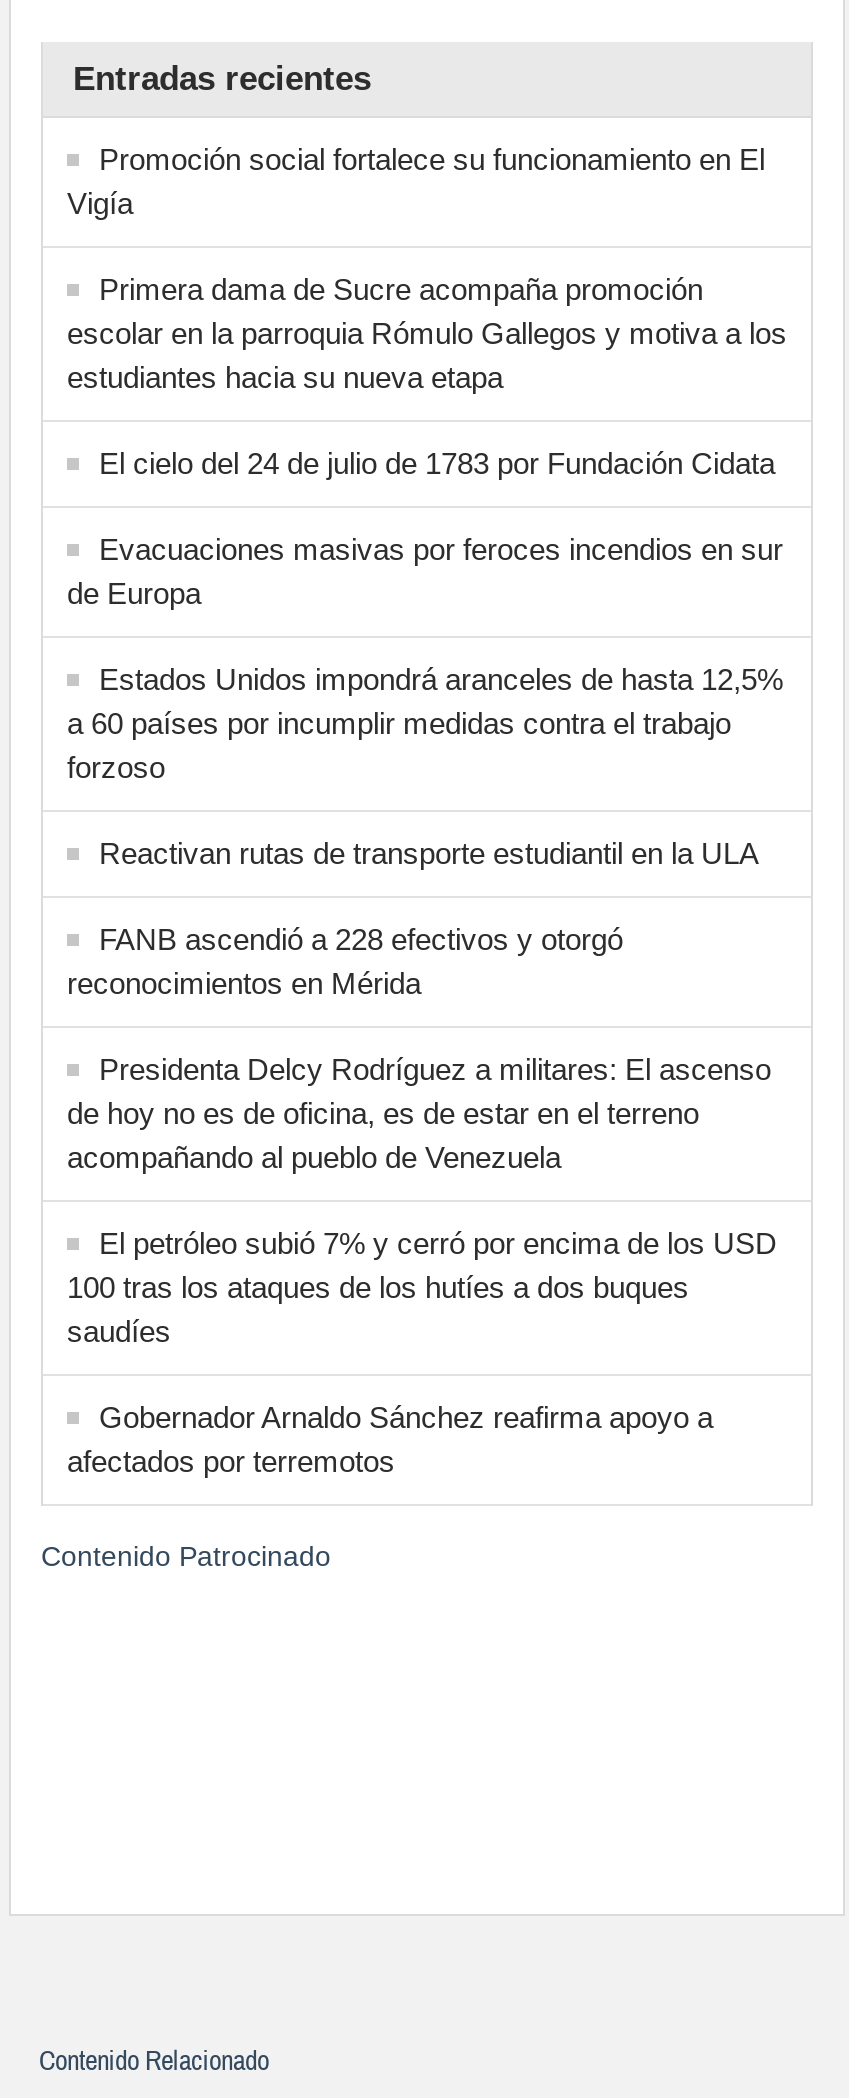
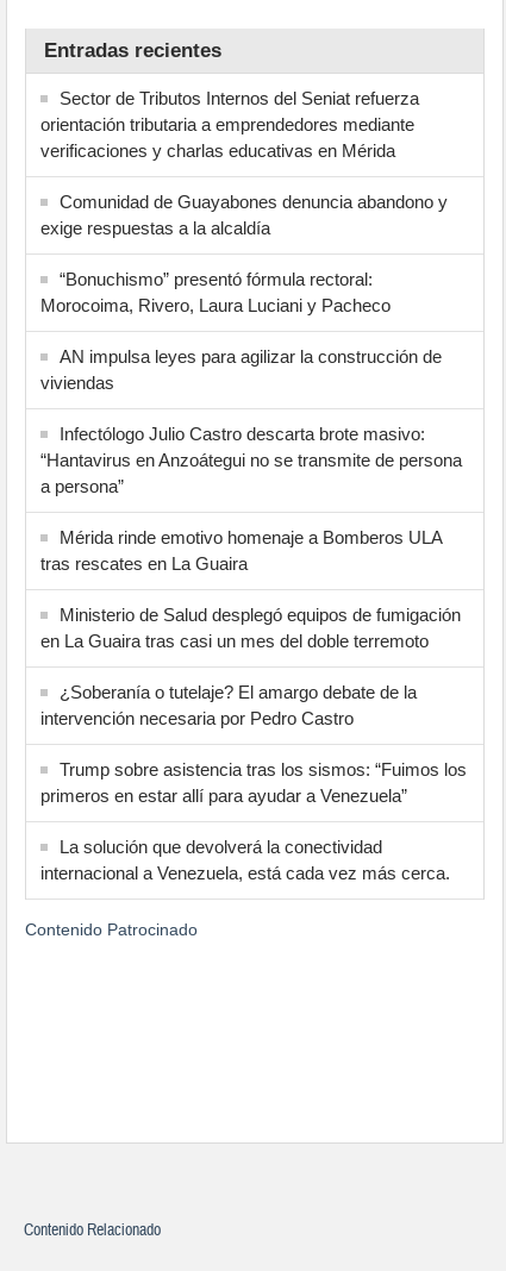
[67,141,765,219] Promoción social fortalece su funcionamiento en El | Vigía -> [40,87,419,160] Sector de Tributos Internos del Seniat refuerza | orientación tributaria a emprendedores mediante | verificaciones y charlas educativas en Mérida
[67,271,787,393] Primera dama de Sucre acompaña promoción | escolar en la parroquia Rómulo Gallegos y motiva a los | estudiantes hacia su nueva etapa -> [40,191,448,237] Comunidad de Guayabones denuncia abandono y | exige respuestas a la alcaldía
[99,445,775,479] El cielo del 24 de julio de 1783 por Fundación Cidata -> [40,268,391,315] “Bonuchismo” presentó fórmula rectoral: | Morocoima, Rivero, Laura Luciani y Pacheco
[67,531,783,609] Evacuaciones masivas por feroces incendios en sur | de Europa -> [40,346,442,392] AN impulsa leyes para agilizar la construcción de | viviendas
[67,661,783,783] Estados Unidos impondrá aranceles de hasta 12,5% | a 60 países por incumplir medidas contra el trabajo | forzoso -> [40,423,462,496] Infectólogo Julio Castro descarta brote masivo: | “Hantavirus en Anzoátegui no se transmite de persona | a persona”
[99,835,759,869] Reactivan rutas de transporte estudiantil en la ULA -> [40,527,442,573] Mérida rinde emotivo homenaje a Bomberos ULA | tras rescates en La Guaira
[67,921,623,999] FANB ascendió a 228 efectivos y otorgó | reconocimientos en Mérida -> [40,604,461,650] Ministerio de Salud desplegó equipos de fumigación | en La Guaira tras casi un mes del doble terremoto
[67,1051,771,1173] Presidenta Delcy Rodríguez a militares: El ascenso | de hoy no es de oficina, es de estar en el terreno | acompañando al pueblo de Venezuela -> [40,681,417,728] ¿Soberanía o tutelaje? El amargo debate de la | intervención necesaria por Pedro Castro
[67,1225,777,1347] El petróleo subió 7% y cerró por encima de los USD | 100 tras los ataques de los hutíes a dos buques | saudíes -> [40,759,467,805] Trump sobre asistencia tras los sismos: “Fuimos los | primeros en estar allí para ayudar a Venezuela”
[67,1399,713,1477] Gobernador Arnaldo Sánchez reafirma apoyo a | afectados por terremotos -> [40,836,450,882] La solución que devolverá la conectividad | internacional a Venezuela, está cada vez más cerca.

